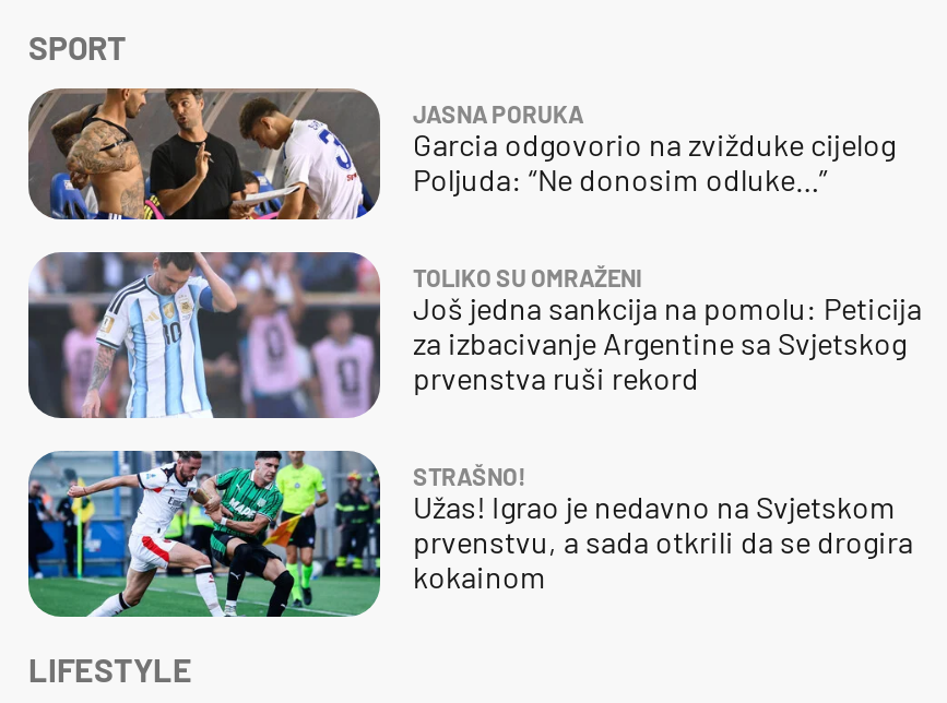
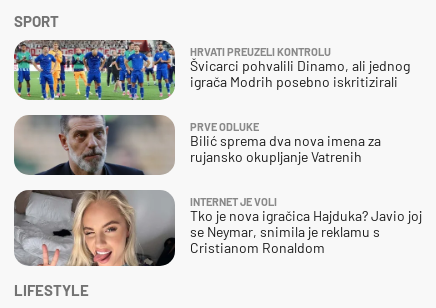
[26,86,896,222] [image] | JASNA PORUKA | Garcia odgovorio na zvižduke cijelog | Poljuda: “Ne donosim odluke…” -> [13,39,410,101] [image] | HRVATI PREUZELI KONTROLU | Švicarci pohvalili Dinamo, ali jednog | igrača Modrih posebno iskritizirali
[28,252,922,420] [image] | TOLIKO SU OMRAŽENI | Još jedna sankcija na pomolu: Peticija | za izbacivanje Argentine sa Svjetskog | prvenstva ruši rekord -> [14,114,381,176] [image] | PRVE ODLUKE | Bilić sprema dva nova imena za | rujansko okupljanje Vatrenih
[28,449,913,619] [image] | STRAŠNO! | Užas! Igrao je nedavno na Svjetskom | prvenstvu, a sada otkrili da se drogira | kokainom -> [14,189,422,267] [image] | INTERNET JE VOLI | Tko je nova igračica Hajduka? Javio joj | se Neymar, snimila je reklamu s | Cristianom Ronaldom

